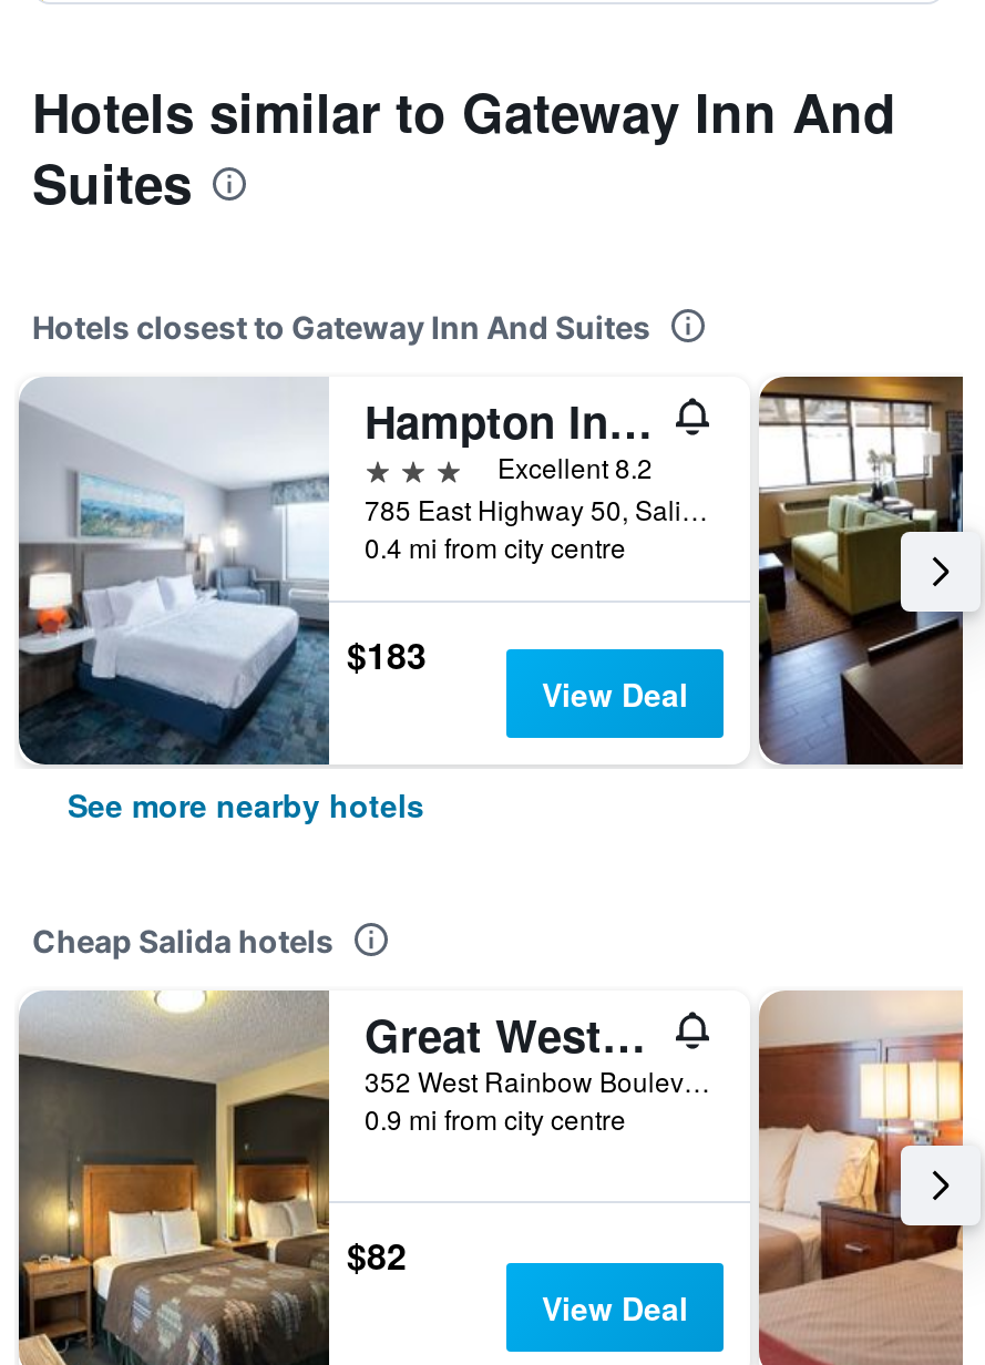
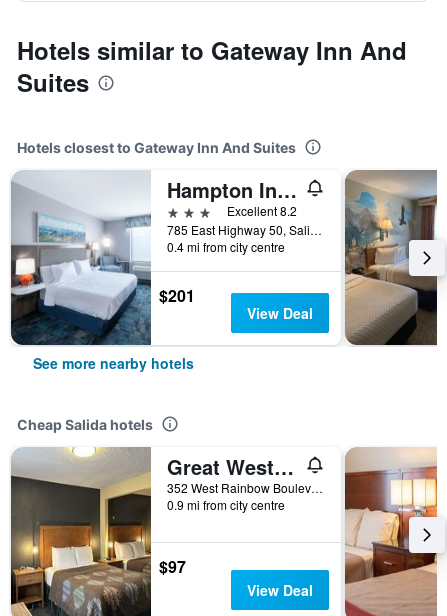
[757,374,965,764] [image] -> [344,170,437,346] [image]
[347,630,427,681] $183 -> [159,284,195,307] $201
[347,1230,407,1281] $82 -> [159,555,186,578] $97

